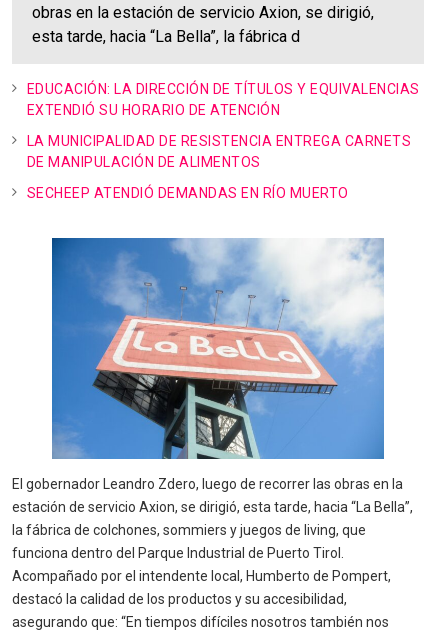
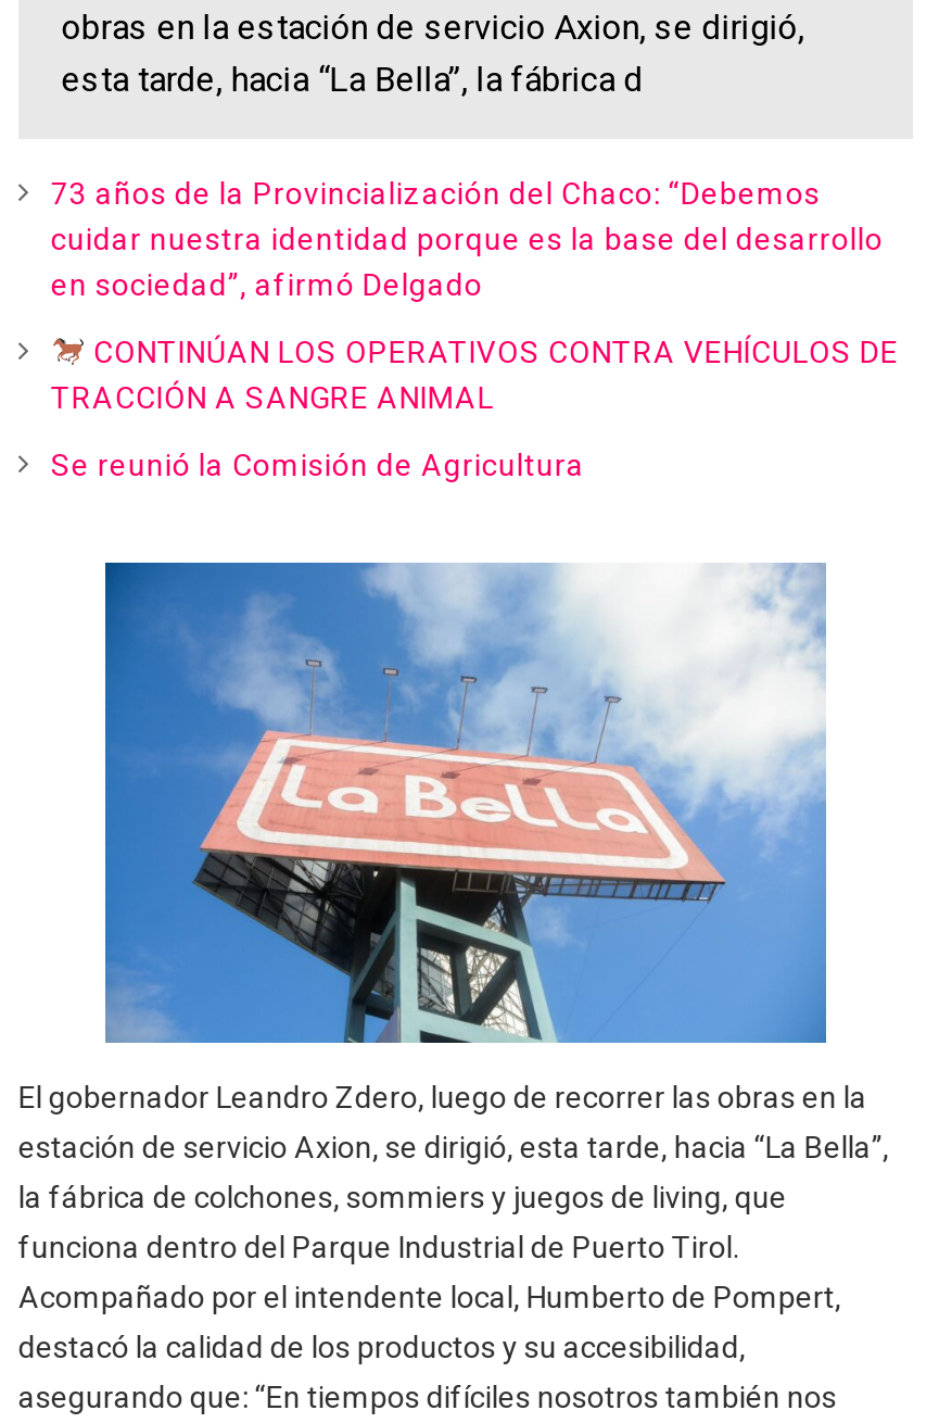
[27,81,420,118] EDUCACIÓN: LA DIRECCIÓN DE TÍTULOS Y EQUIVALENCIAS | EXTENDIÓ SU HORARIO DE ATENCIÓN -> [51,176,883,302] 73 años de la Provincialización del Chaco: “Debemos | cuidar nuestra identidad porque es la base del desarrollo | en sociedad”, afirmó Delgado
[27,133,411,170] LA MUNICIPALIDAD DE RESISTENCIA ENTREGA CARNETS | DE MANIPULACIÓN DE ALIMENTOS -> [51,335,899,415] CONTINÚAN LOS OPERATIVOS CONTRA VEHÍCULOS DE | TRACCIÓN A SANGRE ANIMAL
[27,185,349,201] SECHEEP ATENDIÓ DEMANDAS EN RÍO MUERTO -> [51,448,585,482] Se reunió la Comisión de Agricultura

